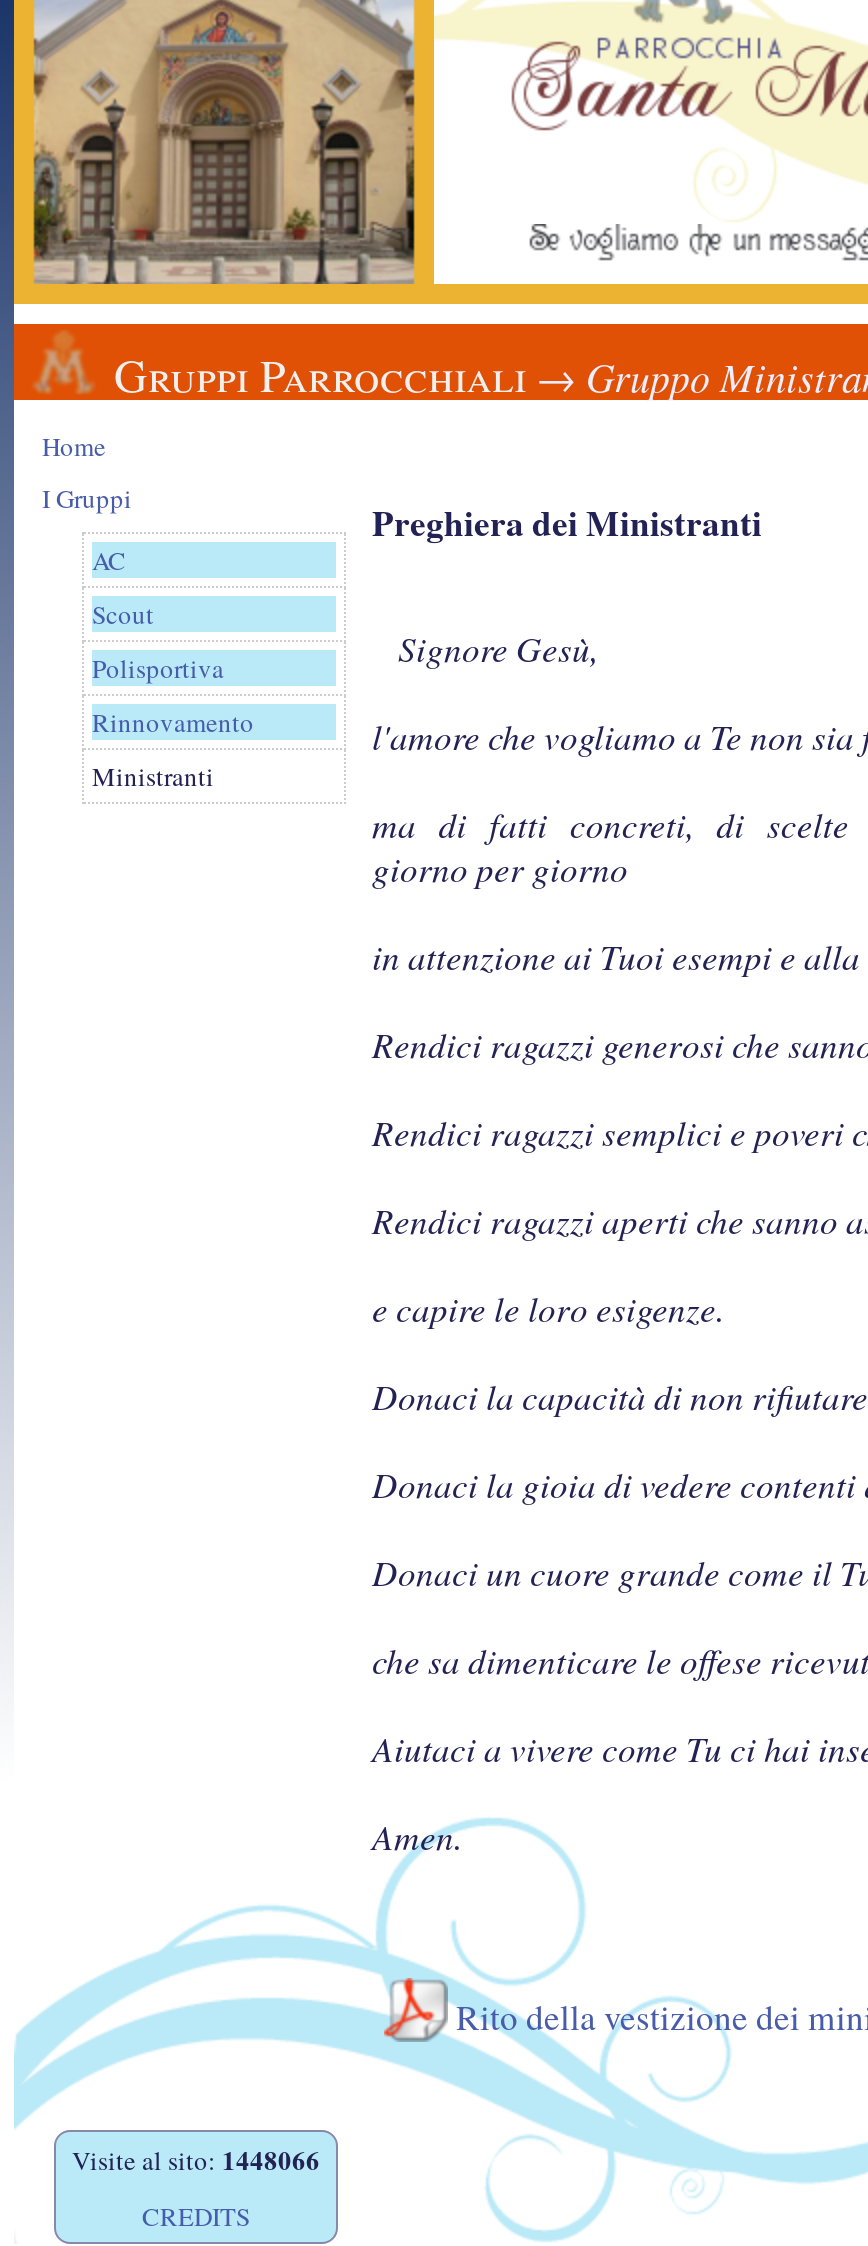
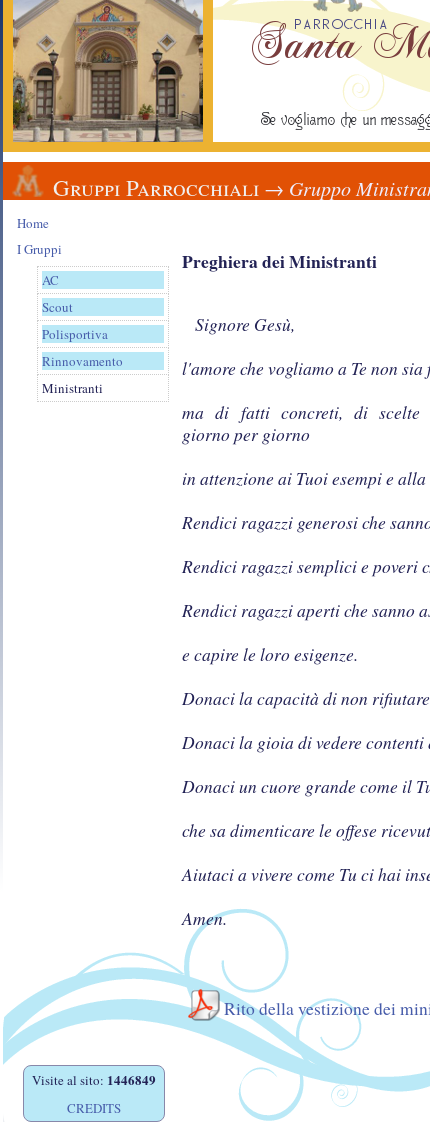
[72,2140,320,2178] Visite al sito: 1448066 -> [32,1070,156,1089] Visite al sito: 1446849

